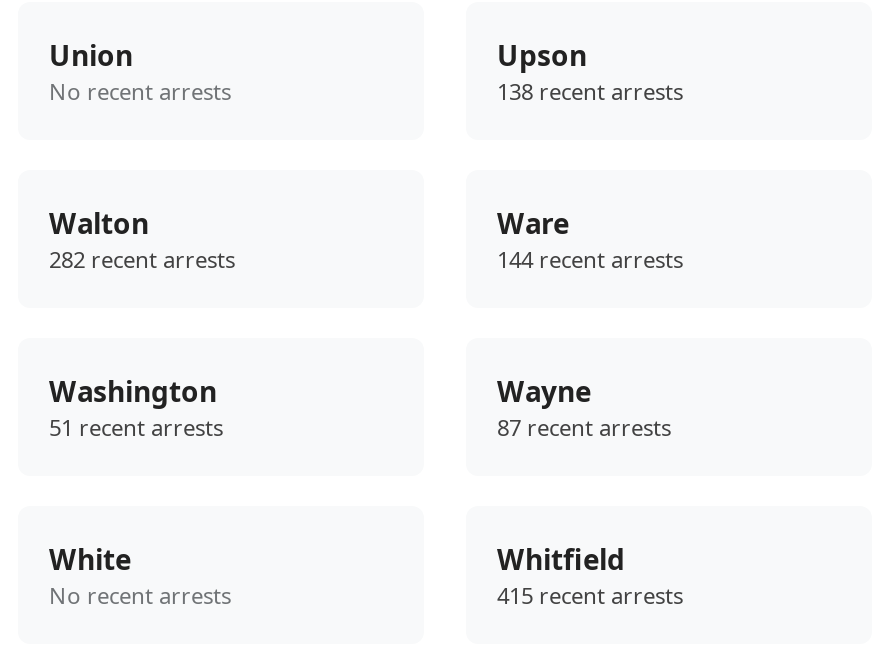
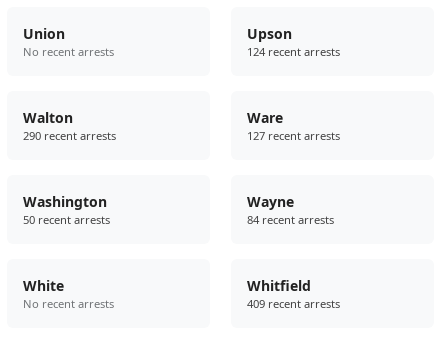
[497,77,683,107] 138 recent arrests -> [246,43,339,58] 124 recent arrests
[49,245,235,275] 282 recent arrests -> [22,127,115,142] 290 recent arrests
[497,245,683,275] 144 recent arrests -> [246,127,339,142] 127 recent arrests
[49,413,223,443] 51 recent arrests -> [22,211,109,226] 50 recent arrests
[497,413,671,443] 87 recent arrests -> [246,211,333,226] 84 recent arrests
[497,581,683,611] 415 recent arrests -> [246,295,339,310] 409 recent arrests

